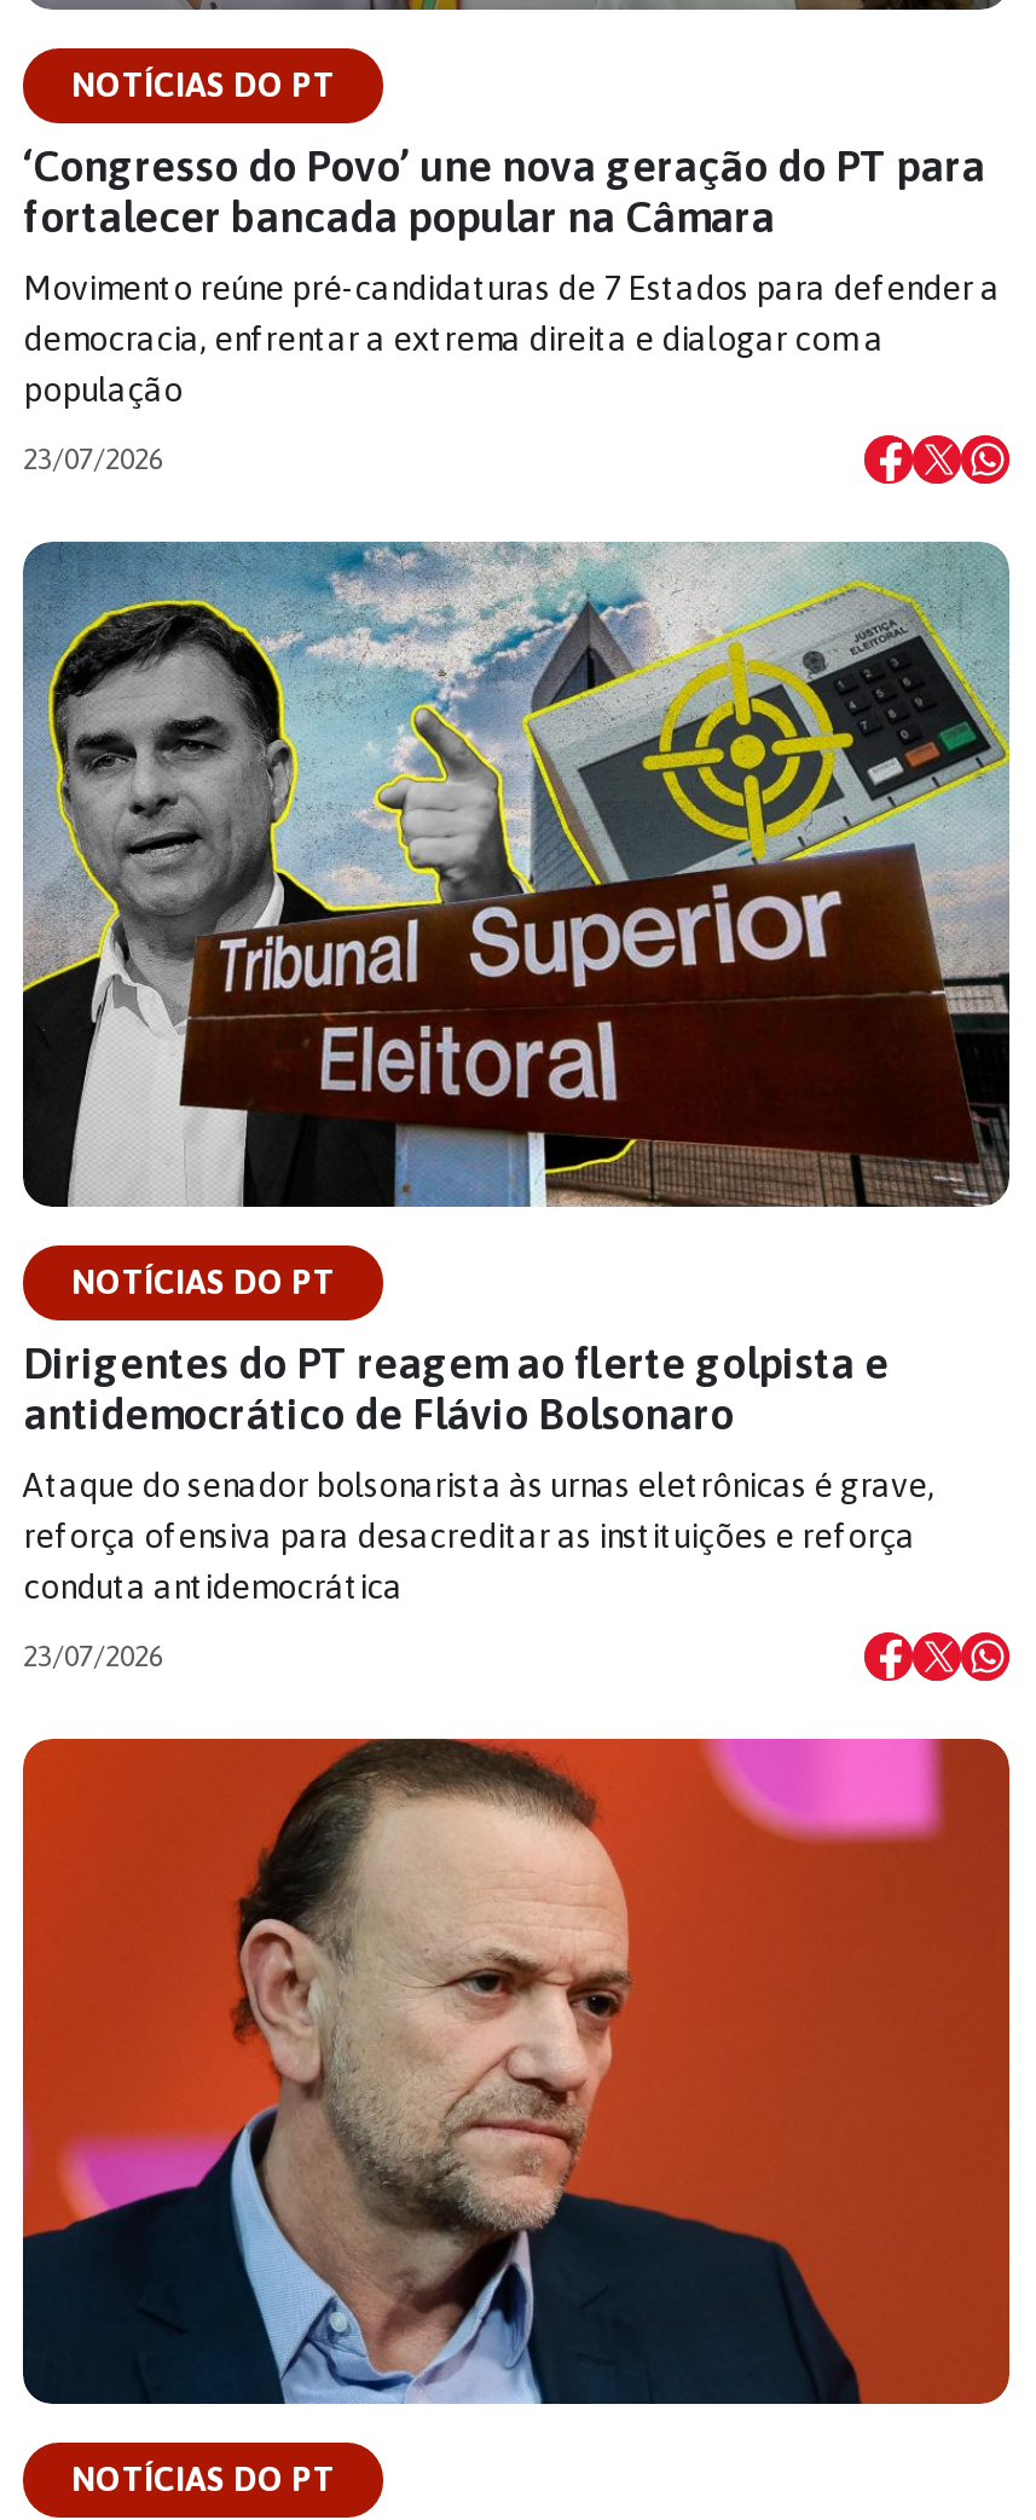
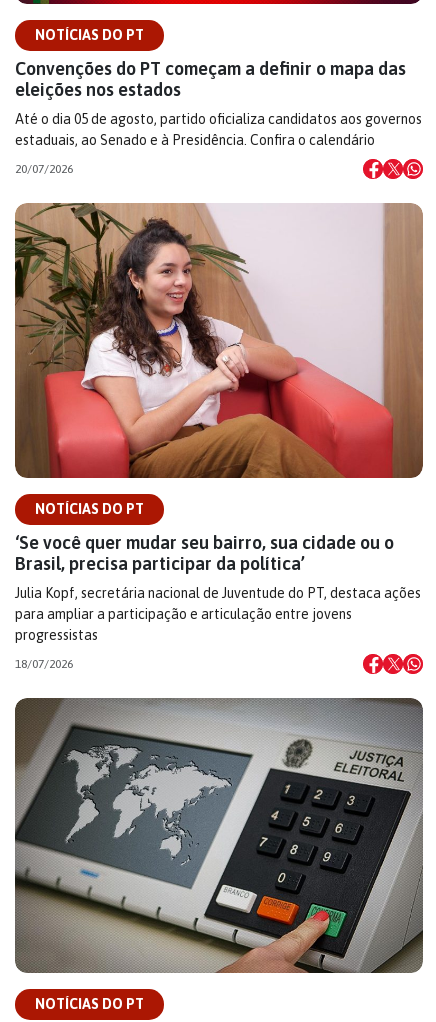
[23,140,985,241] ‘Congresso do Povo’ une nova geração do PT para | fortalecer bancada popular na Câmara -> [15,58,406,100] Convenções do PT começam a definir o mapa das | eleições nos estados
[23,268,1000,408] Movimento reúne pré-candidaturas de 7 Estados para defender a | democracia, enfrentar a extrema direita e dialogar com a | população -> [15,111,422,148] Até o dia 05 de agosto, partido oficializa candidatos aos governos | estaduais, ao Senado e à Presidência. Confira o calendário
[23,442,163,476] 23/07/2026 -> [15,162,73,176] 20/07/2026
[21,539,1012,1209] [image] -> [14,202,424,479] [image]
[23,1337,889,1438] Dirigentes do PT reagem ao flerte golpista e | antidemocrático de Flávio Bolsonaro -> [15,532,394,574] ‘Se você quer mudar seu bairro, sua cidade ou o | Brasil, precisa participar da política’
[23,1465,934,1605] Ataque do senador bolsonarista às urnas eletrônicas é grave, | reforça ofensiva para desacreditar as instituições e reforça | conduta antidemocrática -> [15,585,421,643] Julia Kopf, secretária nacional de Juventude do PT, destaca ações | para ampliar a participação e articulação entre jovens | progressistas
[23,1639,163,1673] 23/07/2026 -> [15,657,73,671] 18/07/2026
[21,1736,1012,2406] [image] -> [14,697,424,974] [image]

